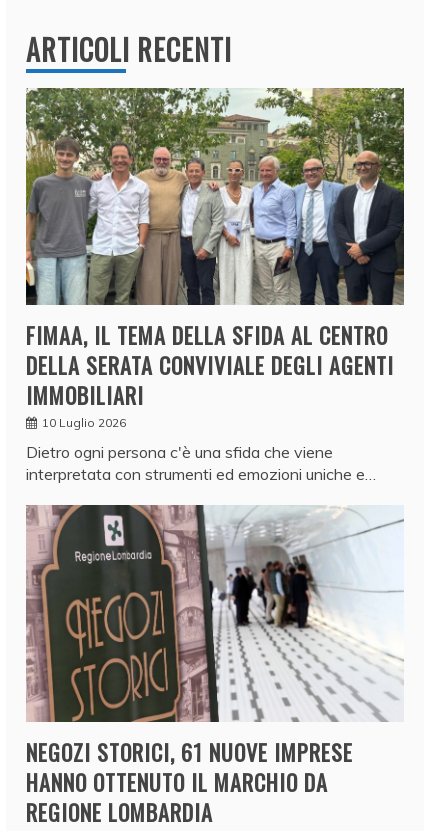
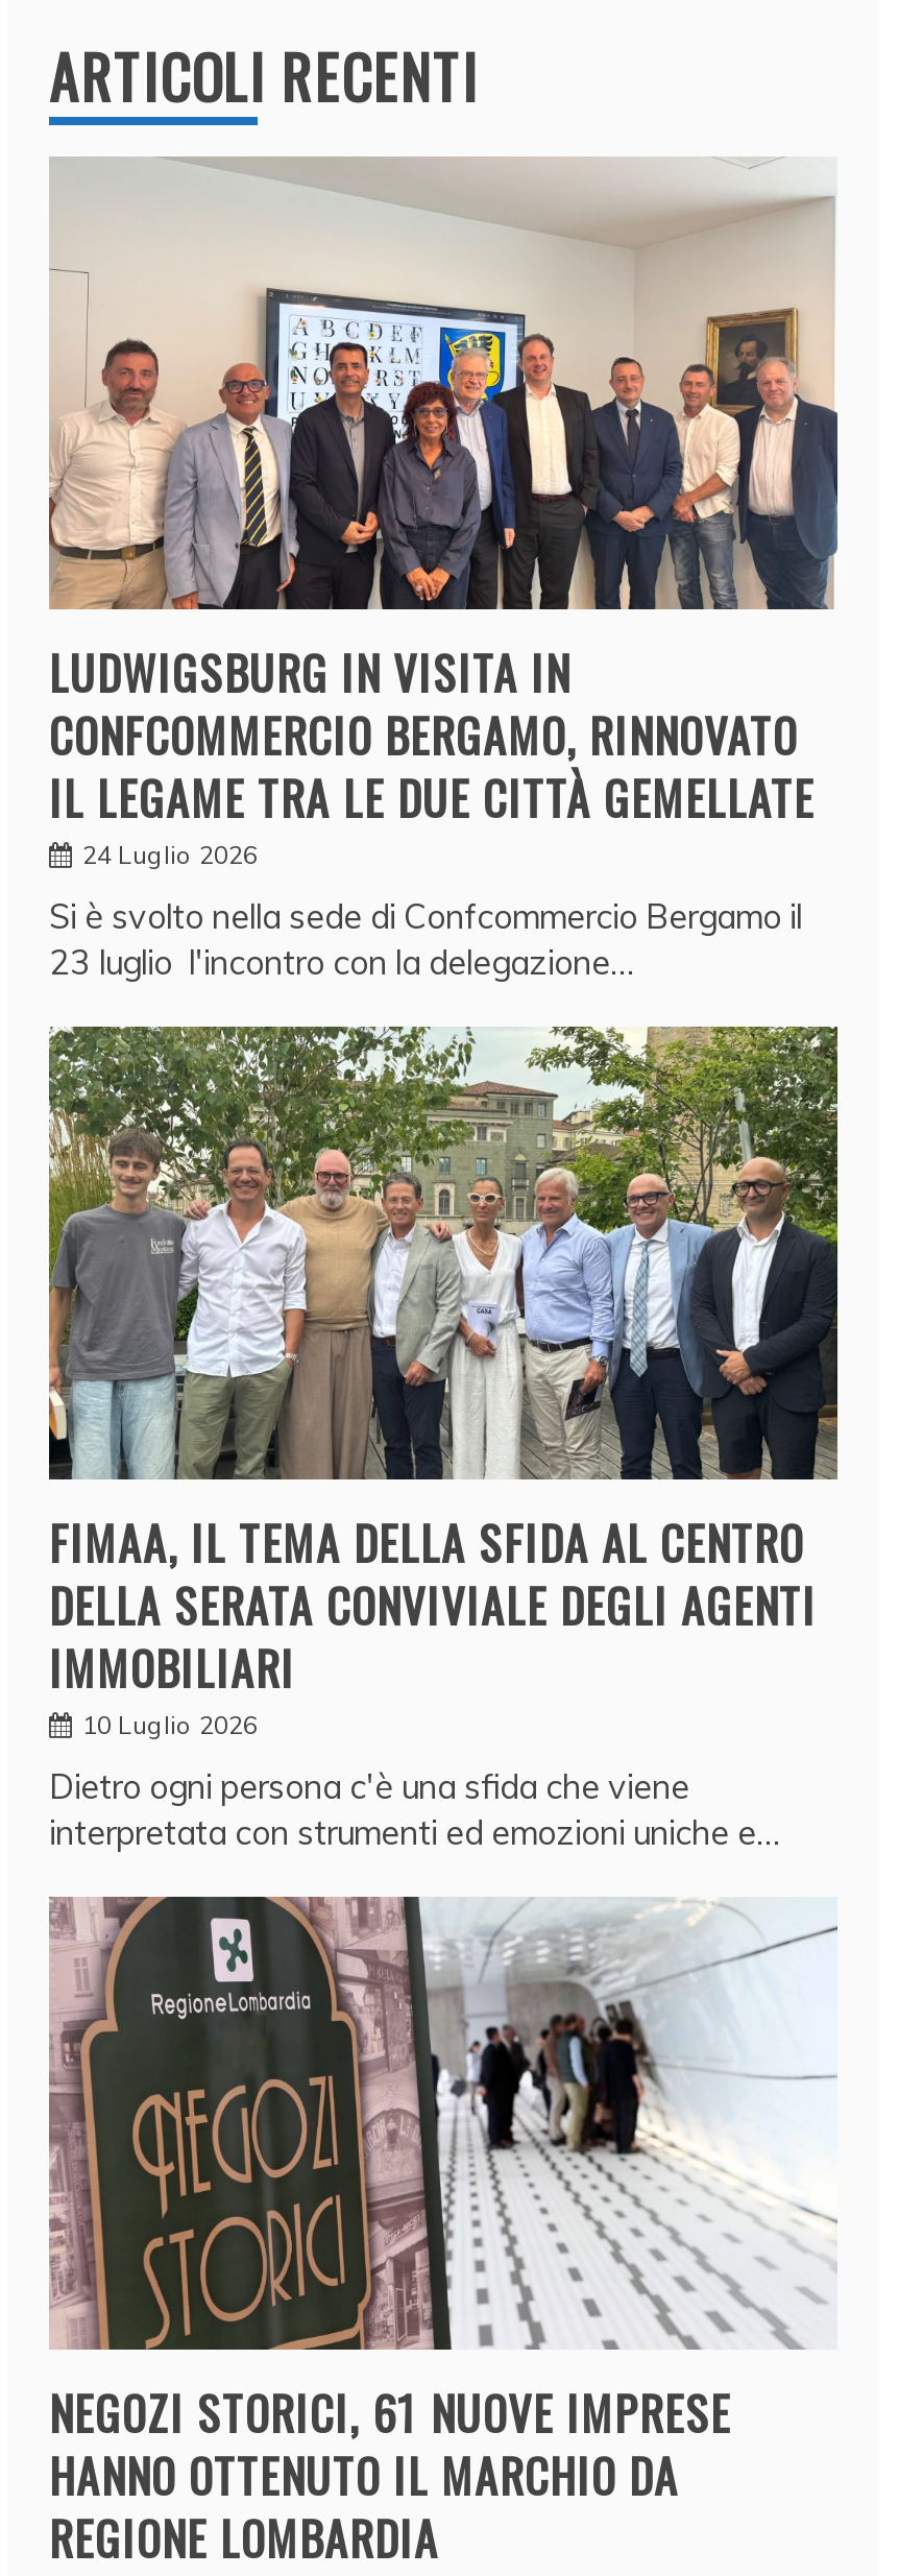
none -> [49,157,840,982] [image] | LUDWIGSBURG IN VISITA IN | CONFCOMMERCIO BERGAMO, RINNOVATO | IL LEGAME TRA LE DUE CITTÀ GEMELLATE | 24 Luglio 2026 | Si è svolto nella sede di Confcommercio Bergamo il | 23 luglio l'incontro con la delegazione…

